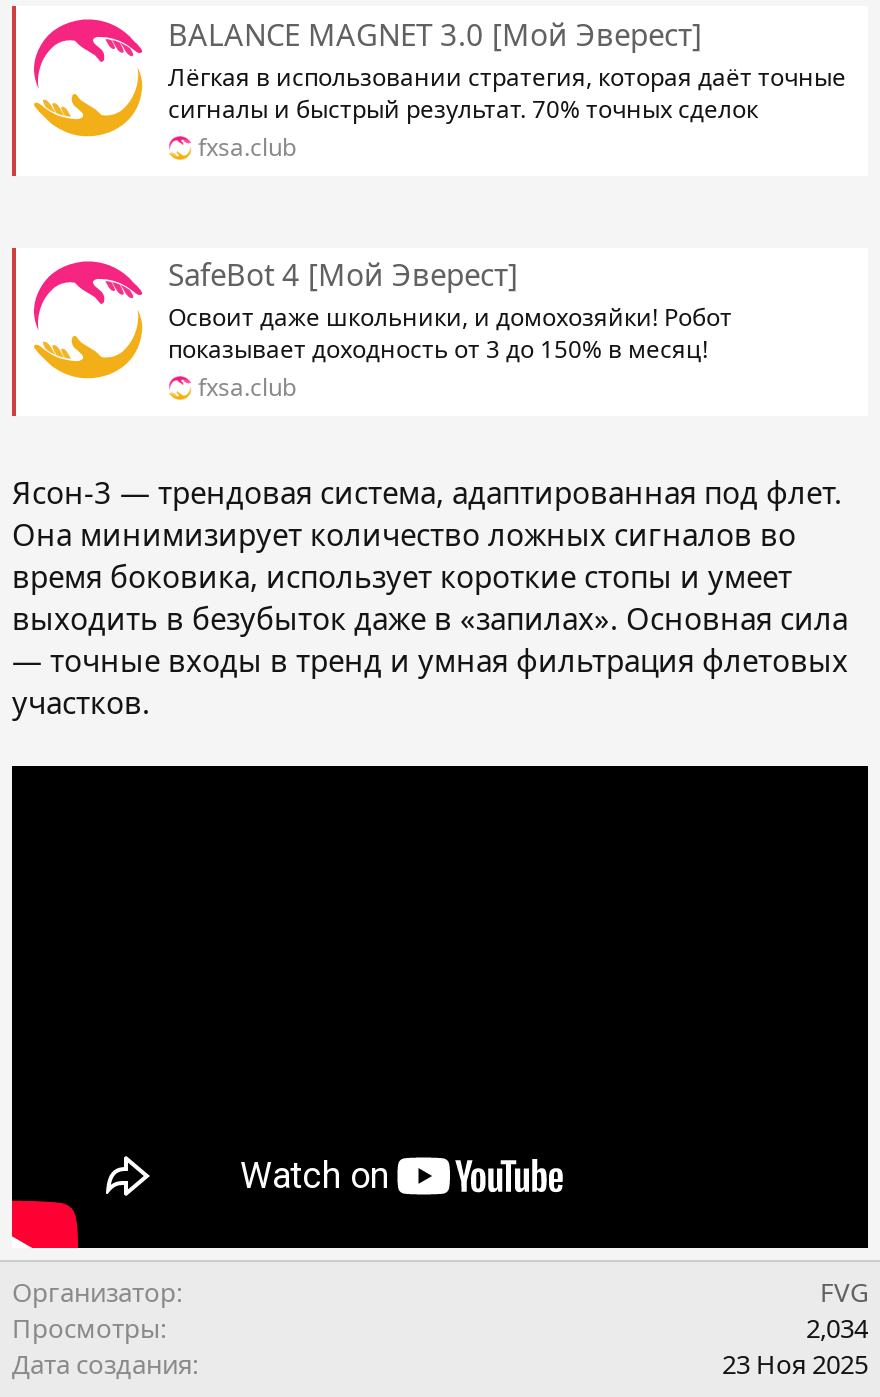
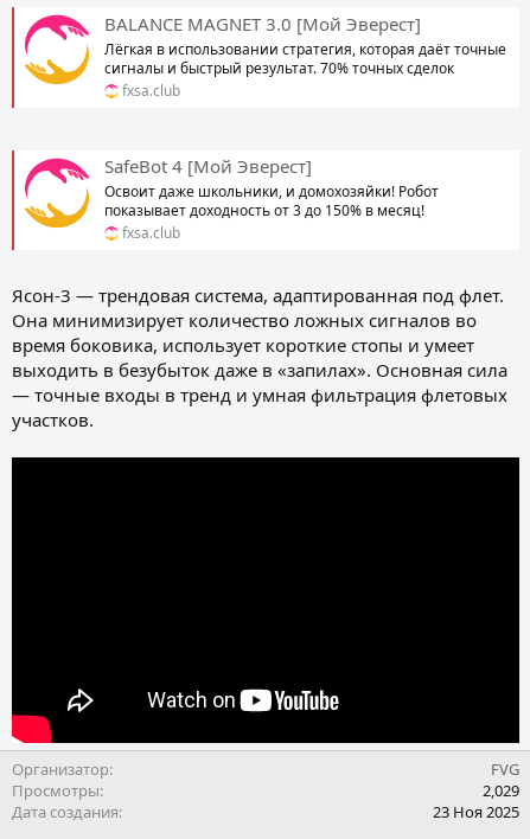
[806,1310,868,1346] 2,034 -> [483,780,519,801] 2,029

